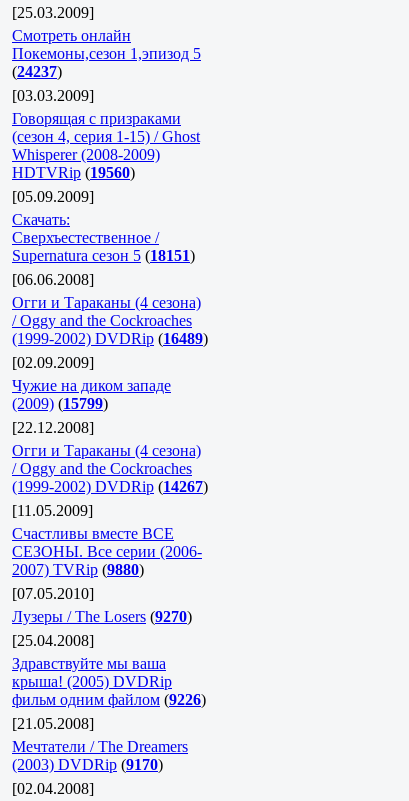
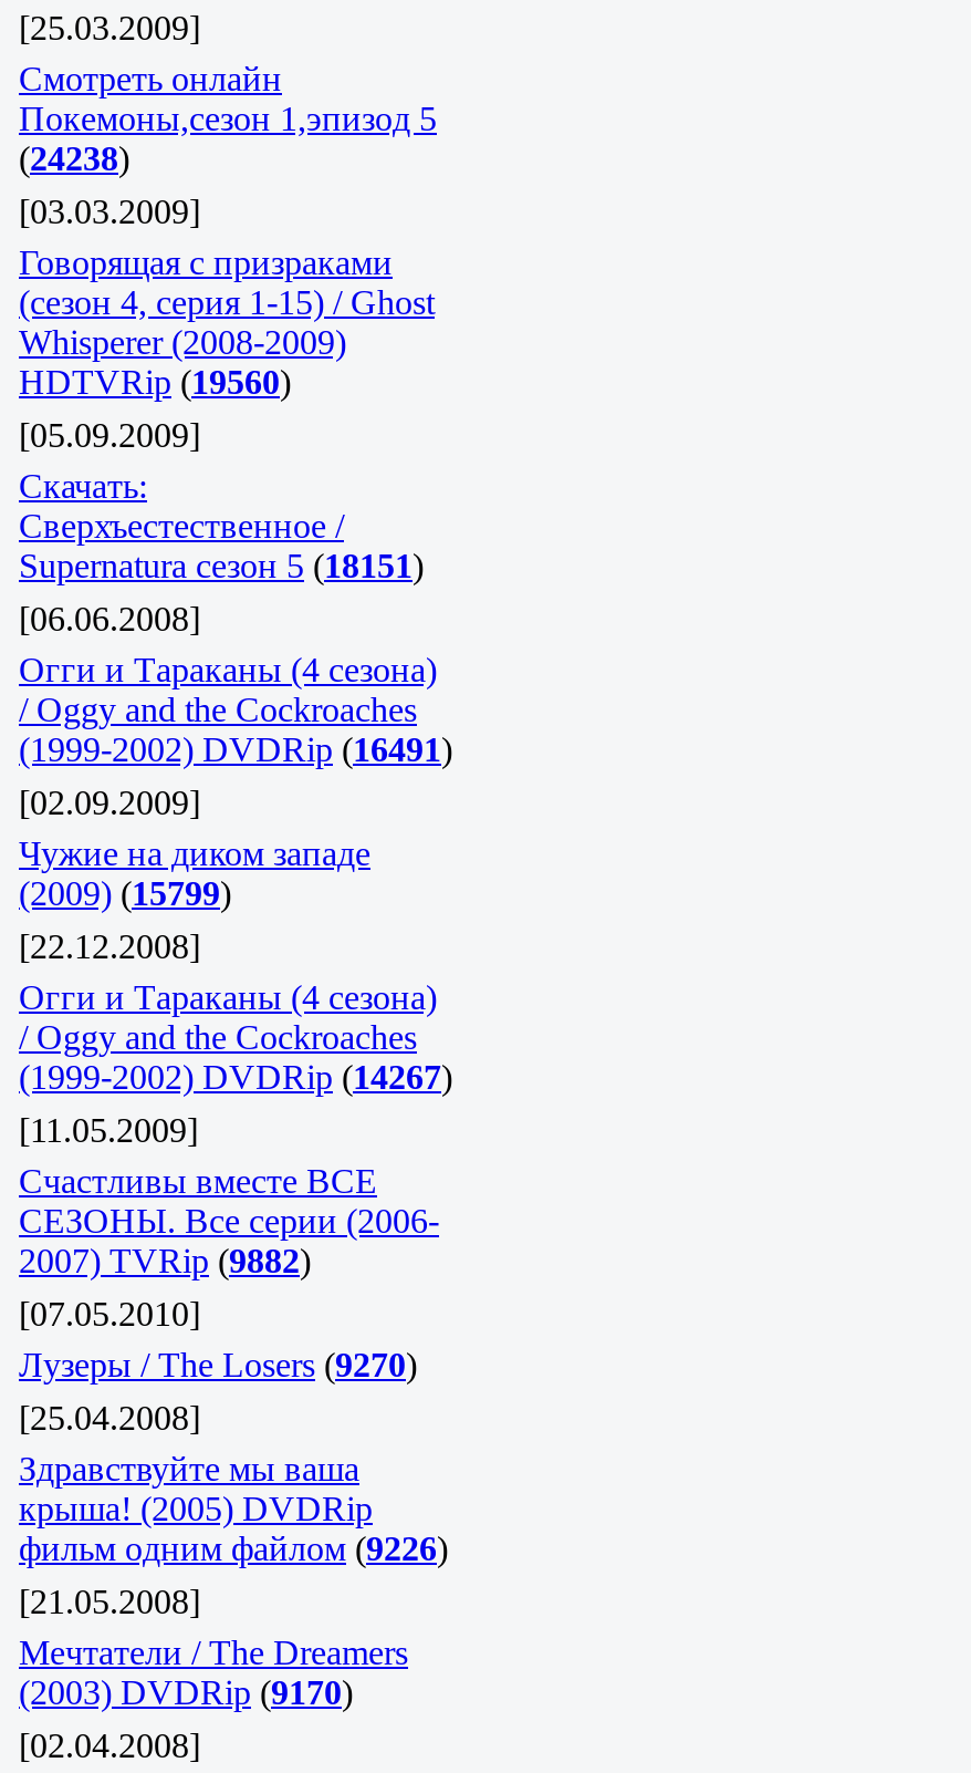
[12,63,62,80] (24237) -> [19,139,129,177] (24238)
[12,330,208,347] (1999-2002) DVDRip (16489) -> [19,730,452,768] (1999-2002) DVDRip (16491)
[12,561,144,578] 2007) TVRip (9880) -> [19,1242,311,1279] 2007) TVRip (9882)

